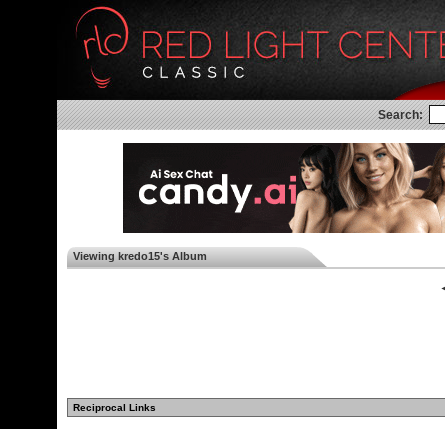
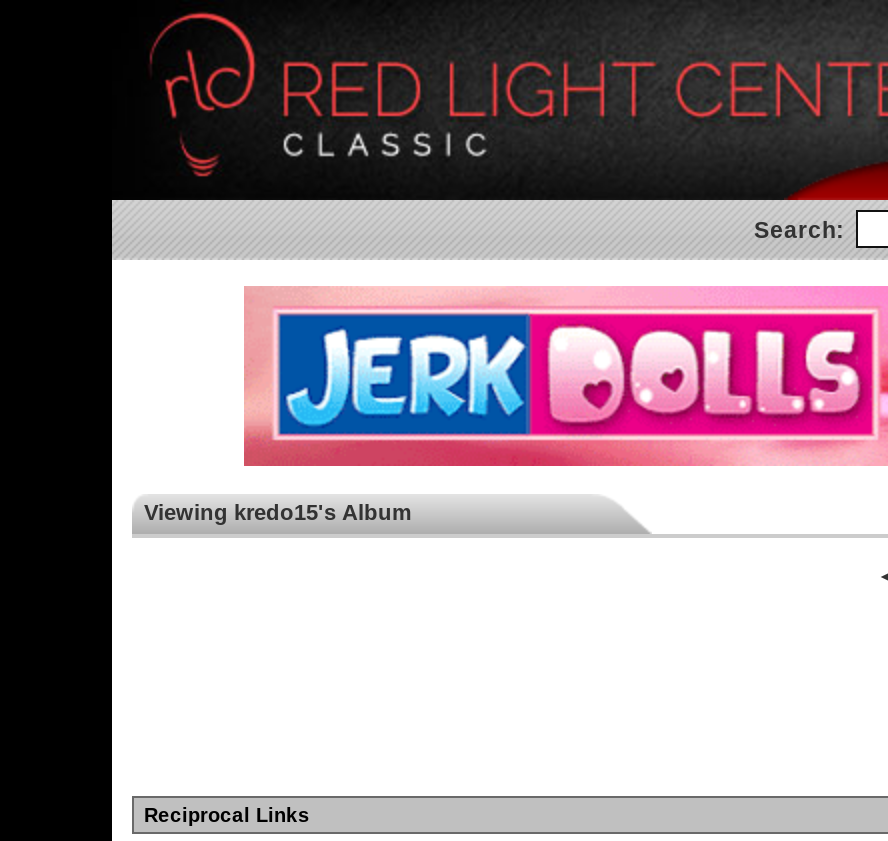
[122,142,442,234] [image] -> [242,286,882,468] [image]

